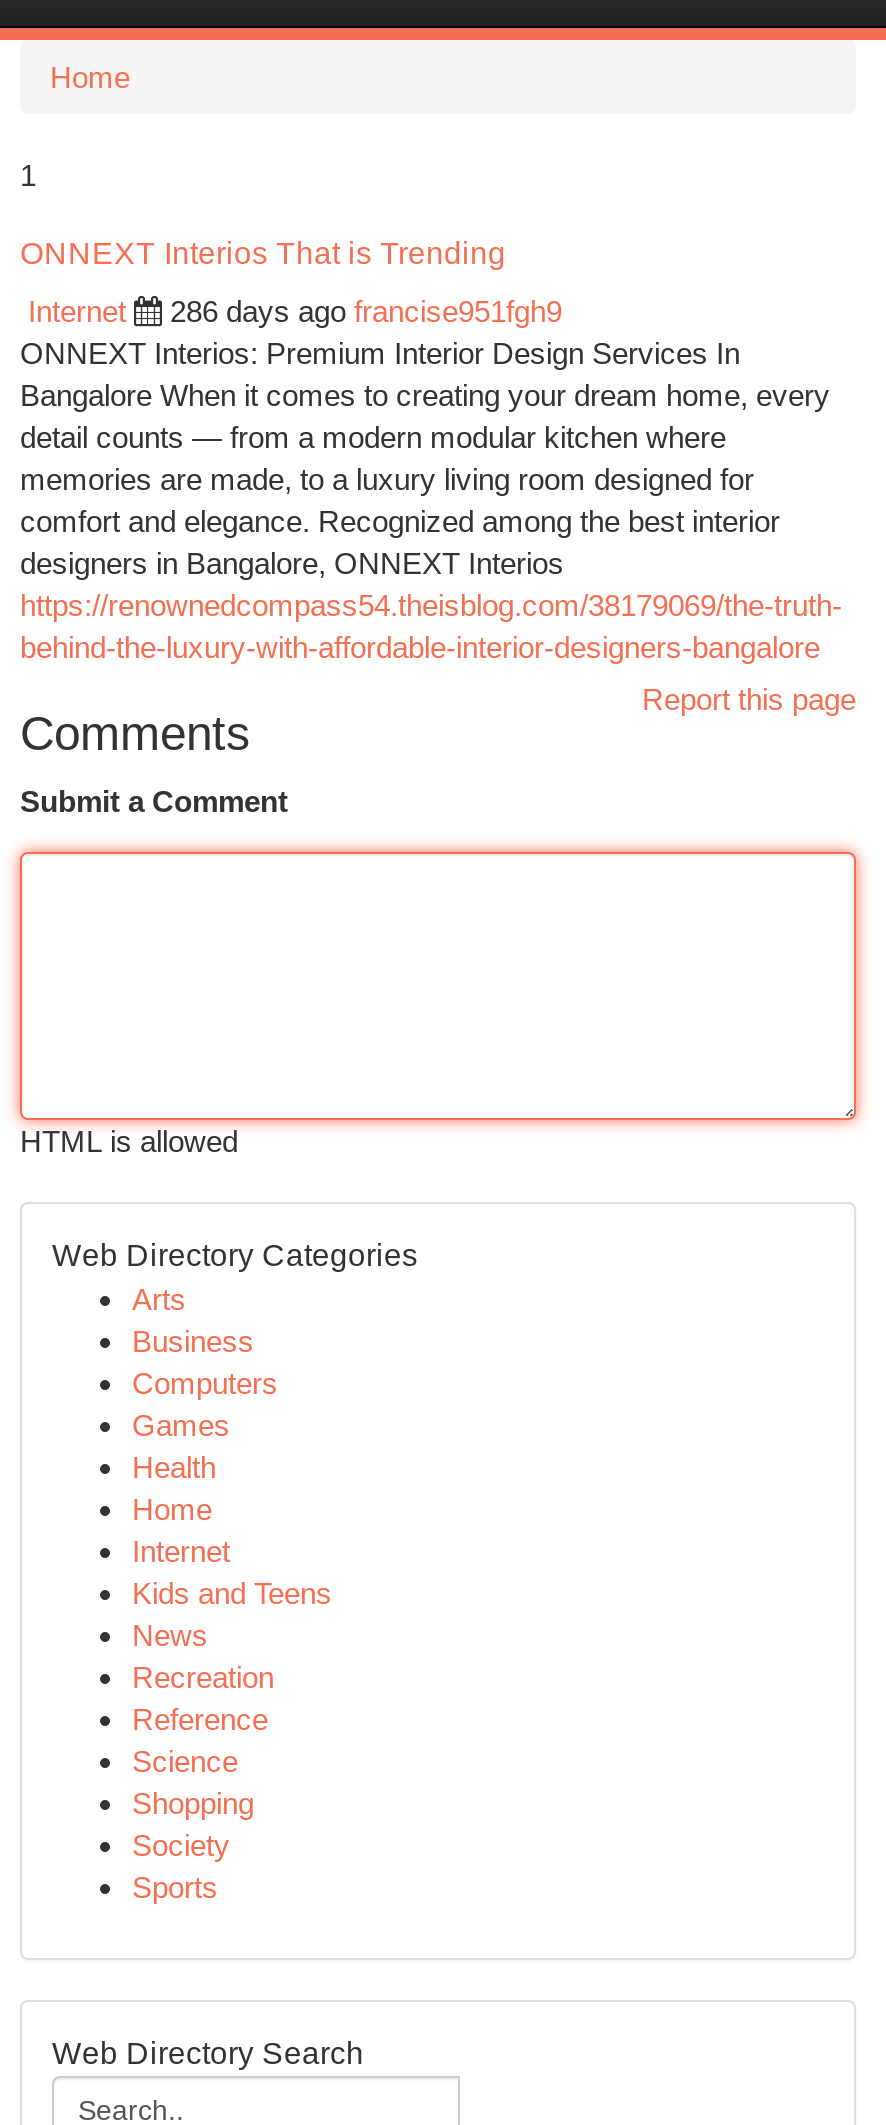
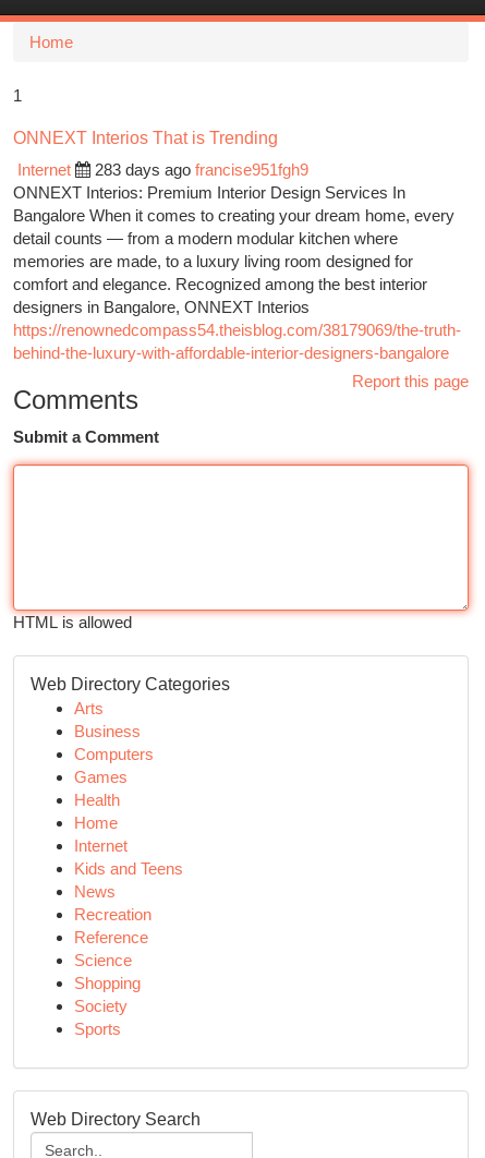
[170,294,562,328] 286 days ago francise951fgh9 -> [95,160,308,179] 283 days ago francise951fgh9

